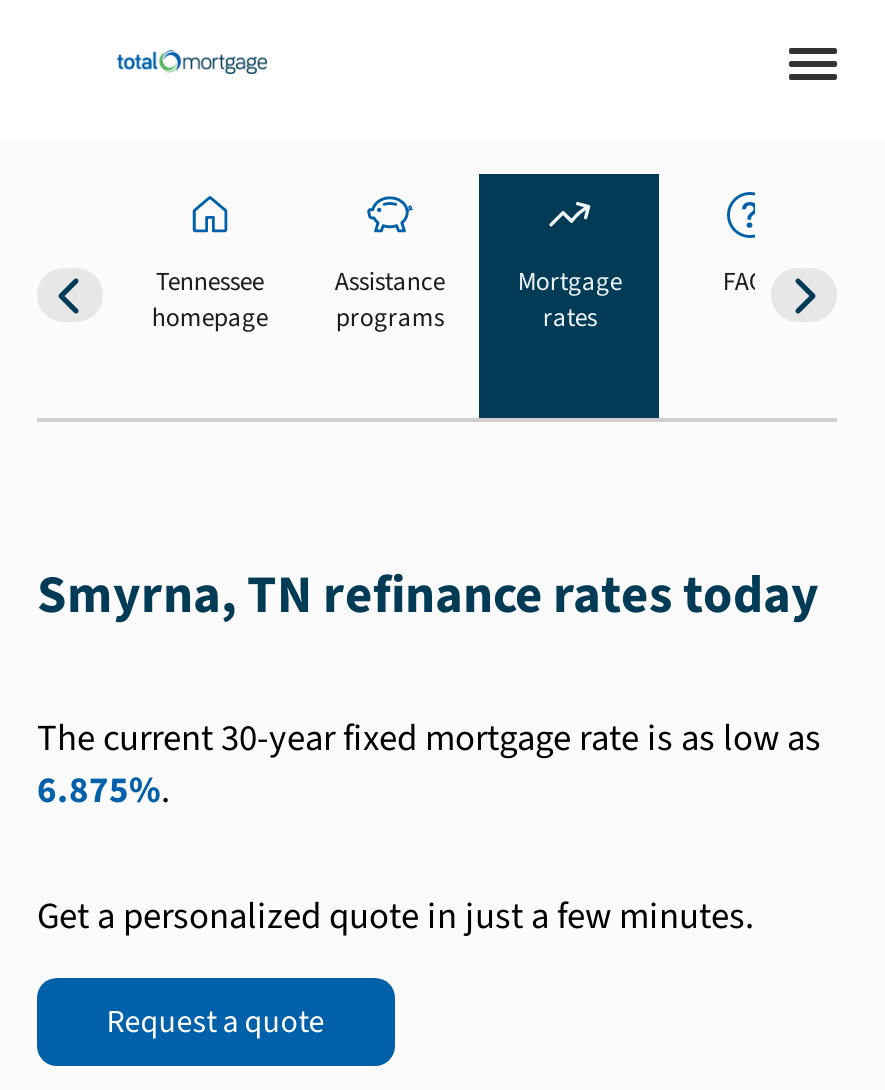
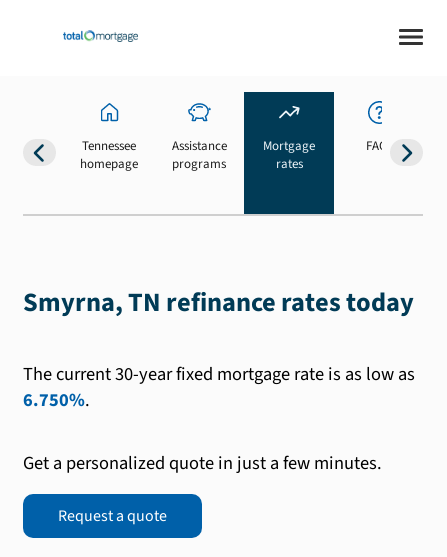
[37,763,171,815] 6.875%. -> [23,387,90,413] 6.750%.

